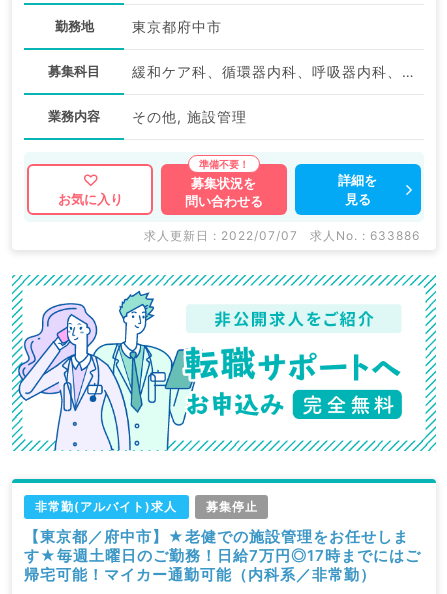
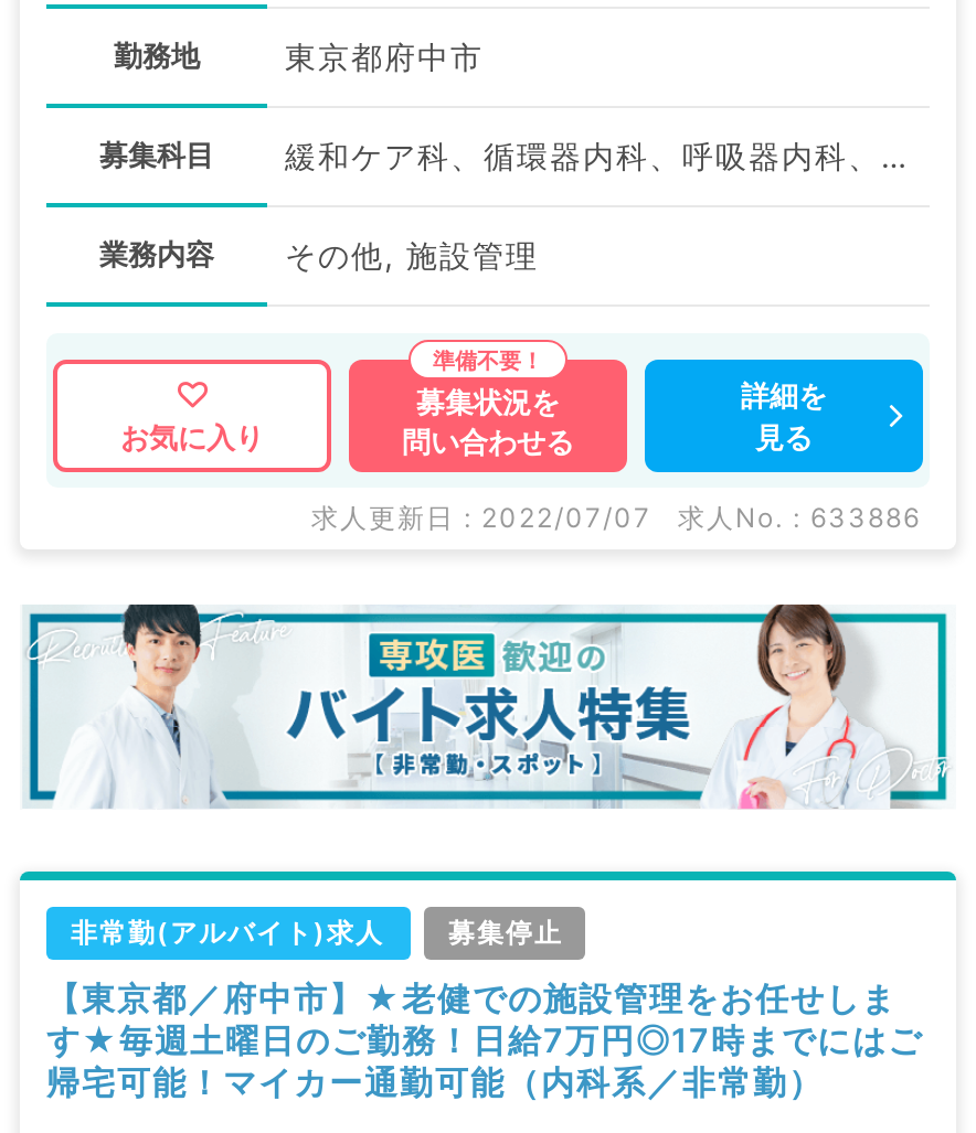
[11,274,437,452] [image] -> [29,602,945,810] [image]

